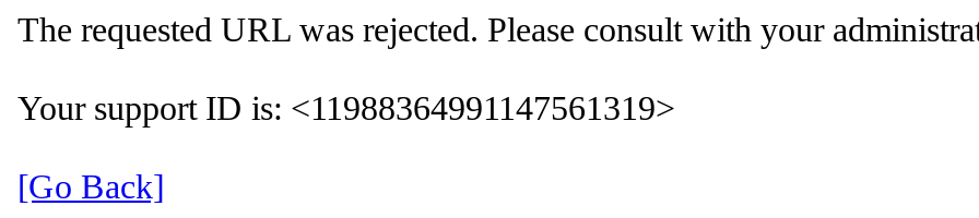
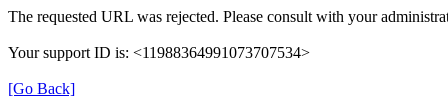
[17,89,675,126] Your support ID is: <11988364991147561319> -> [8,44,310,61] Your support ID is: <11988364991073707534>

